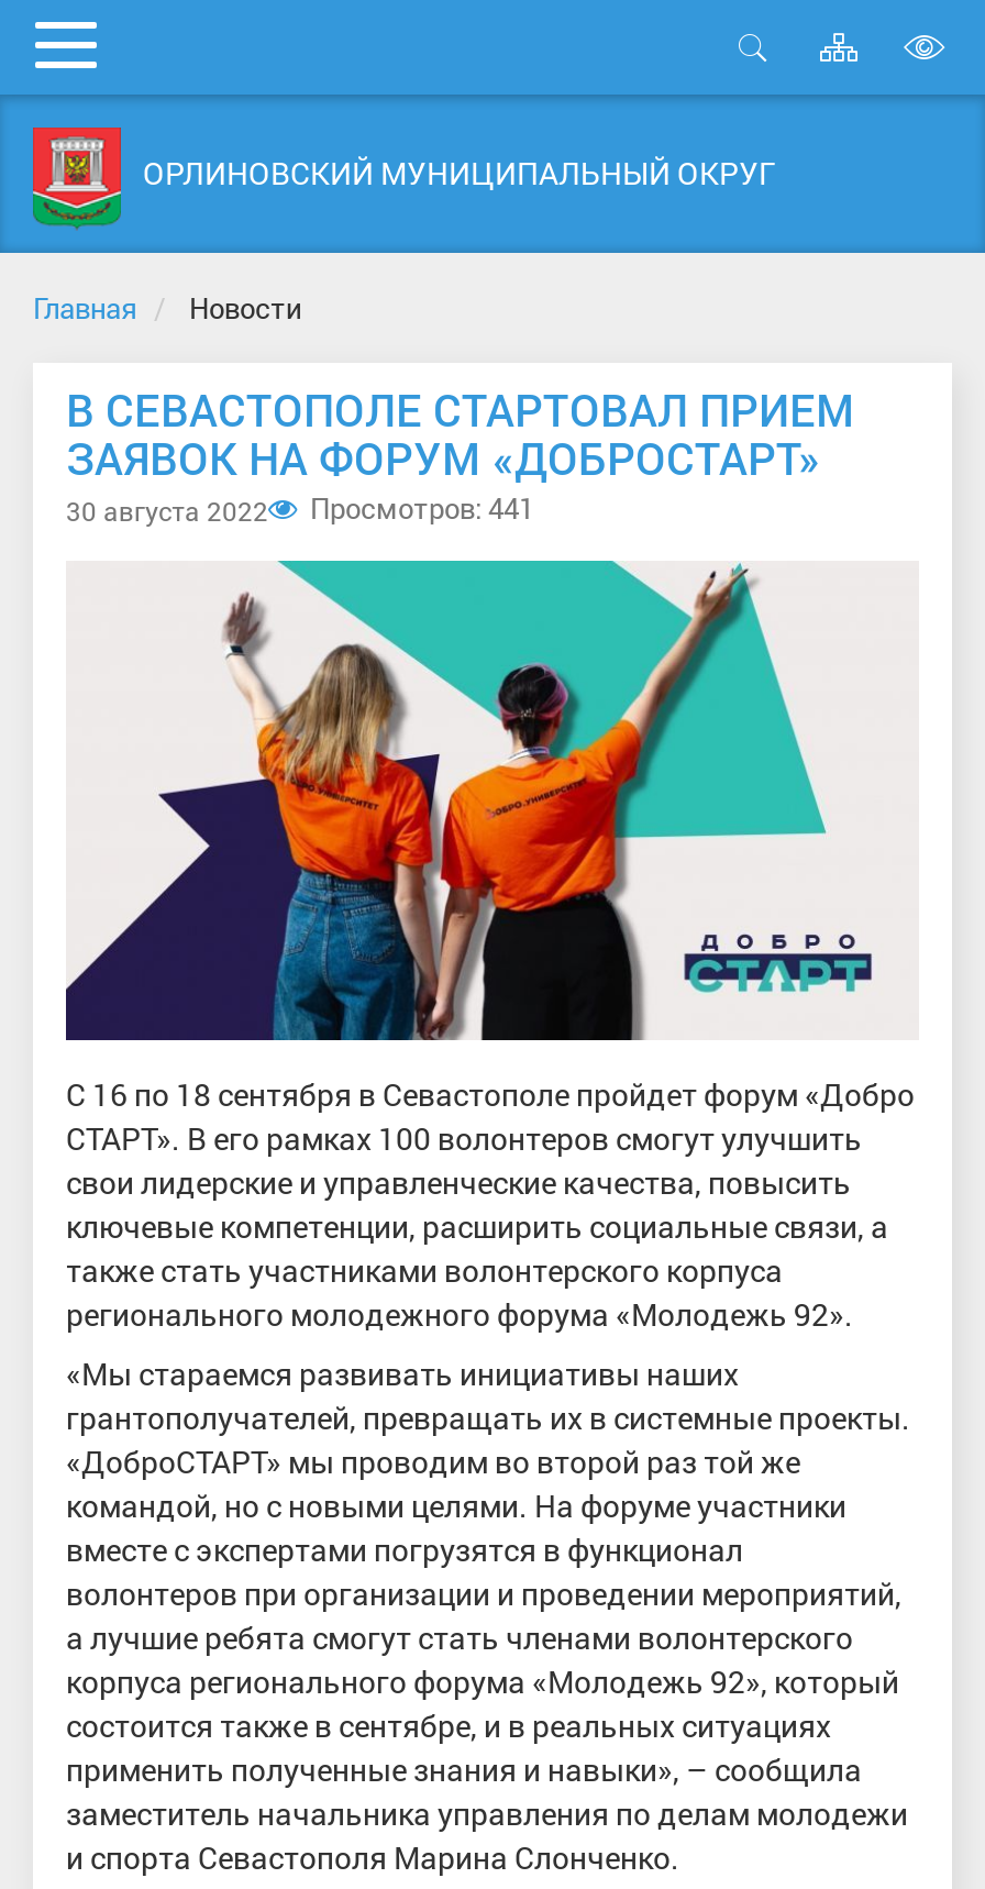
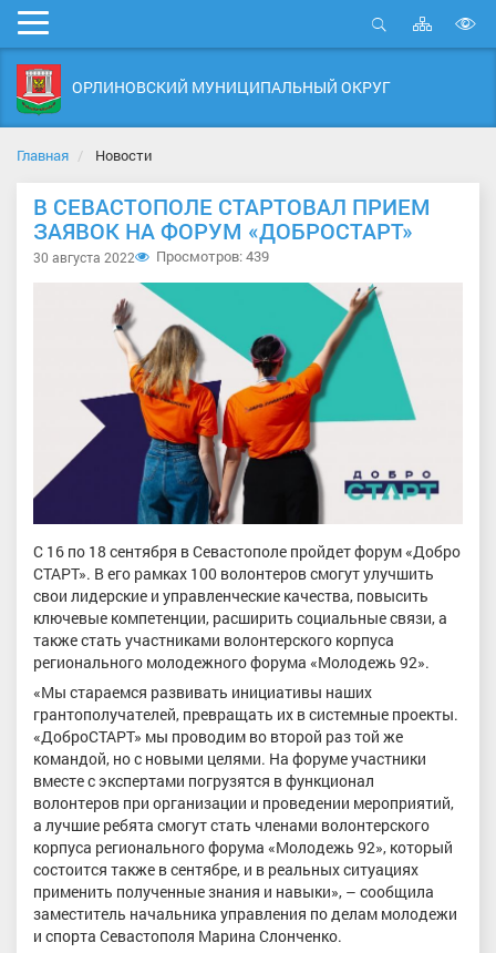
[66,488,534,528] 30 августа 2022 Просмотров: 441 -> [33,246,269,266] 30 августа 2022 Просмотров: 439

